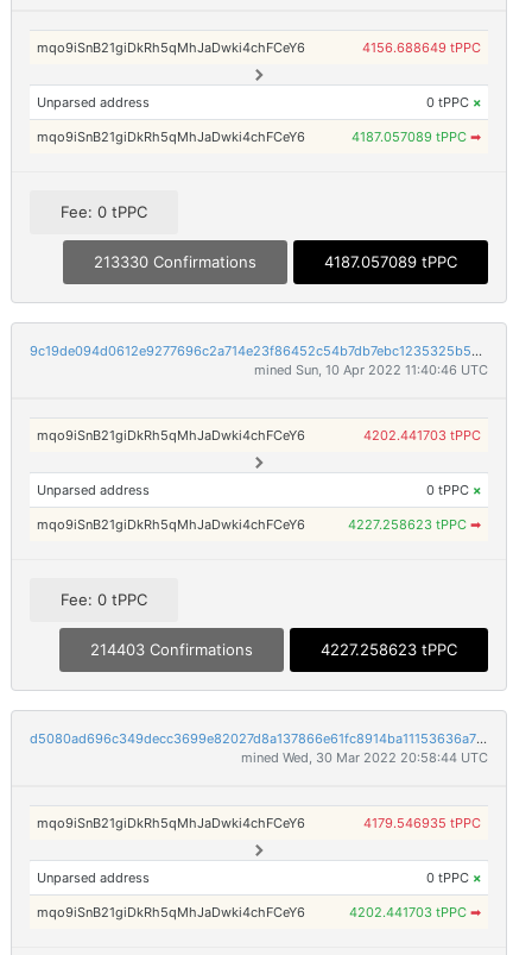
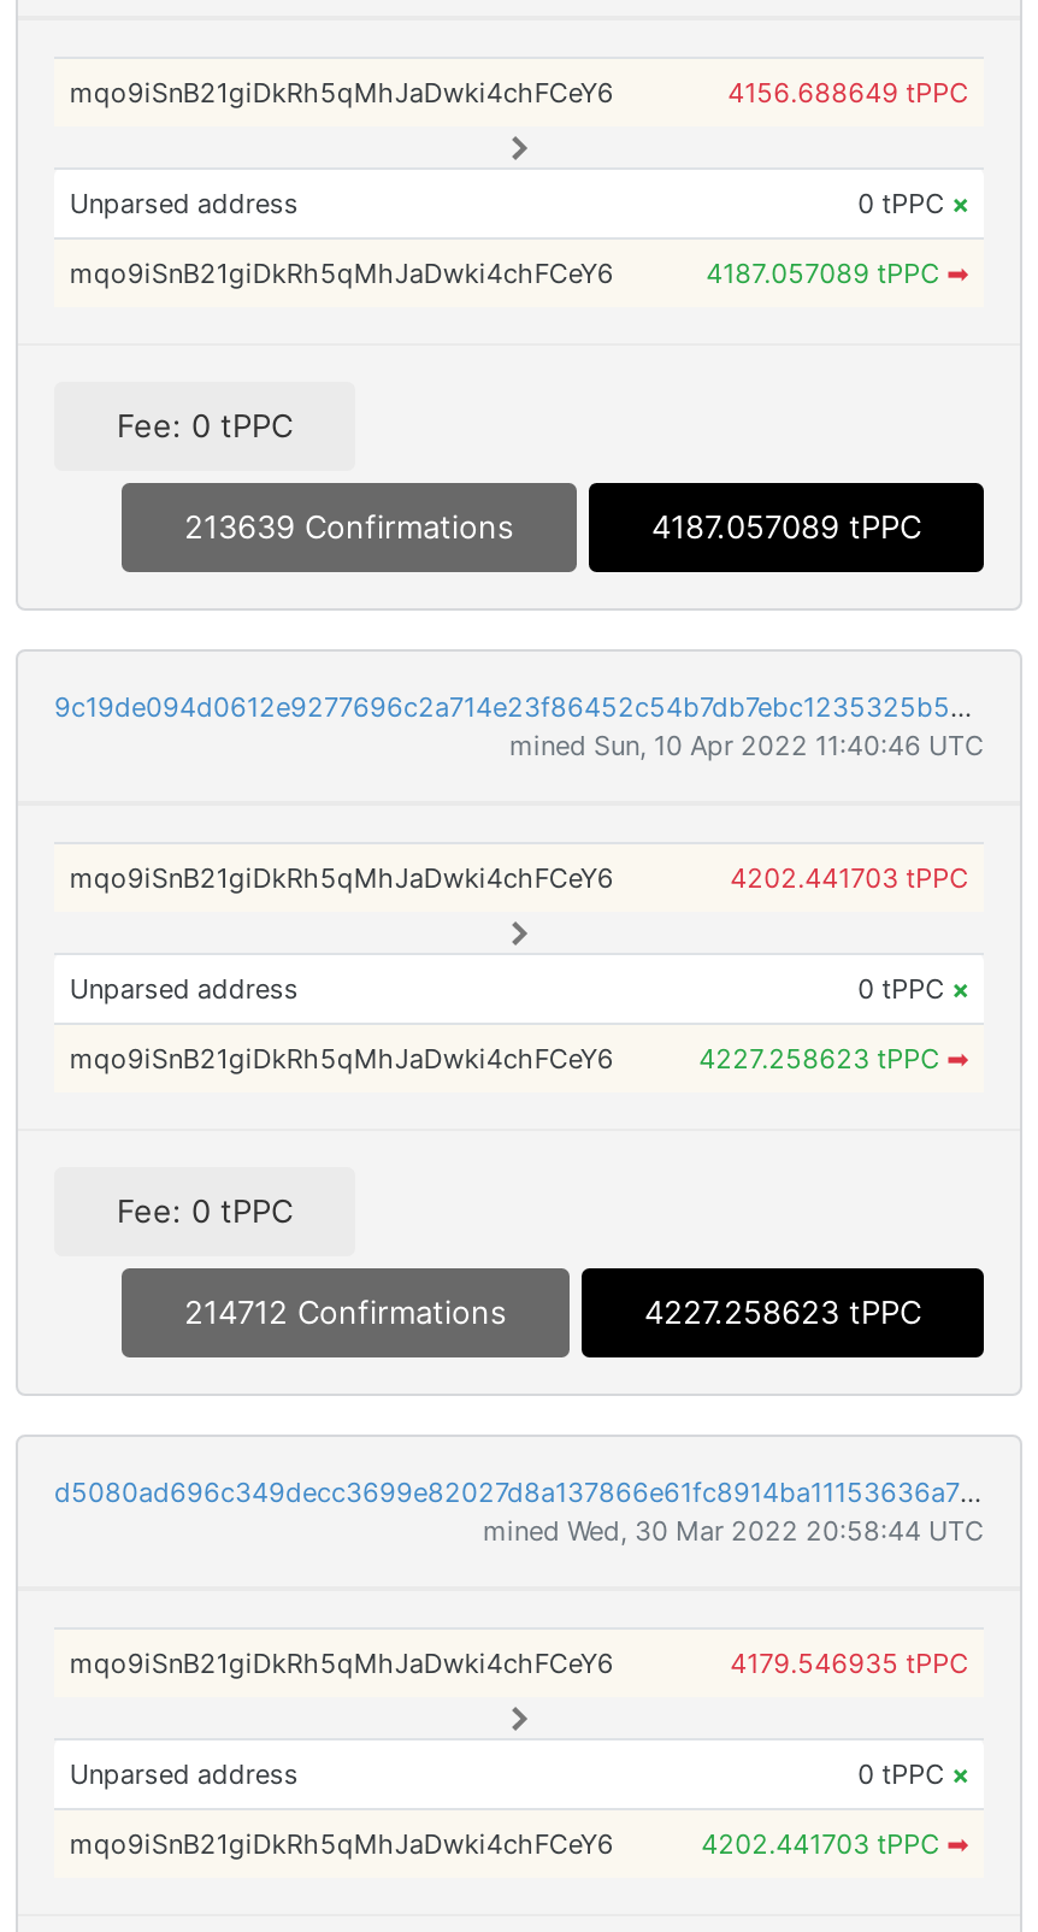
[94,252,256,271] 213330 Confirmations -> [184,507,514,545] 213639 Confirmations
[90,640,253,659] 214403 Confirmations -> [184,1293,507,1331] 214712 Confirmations

